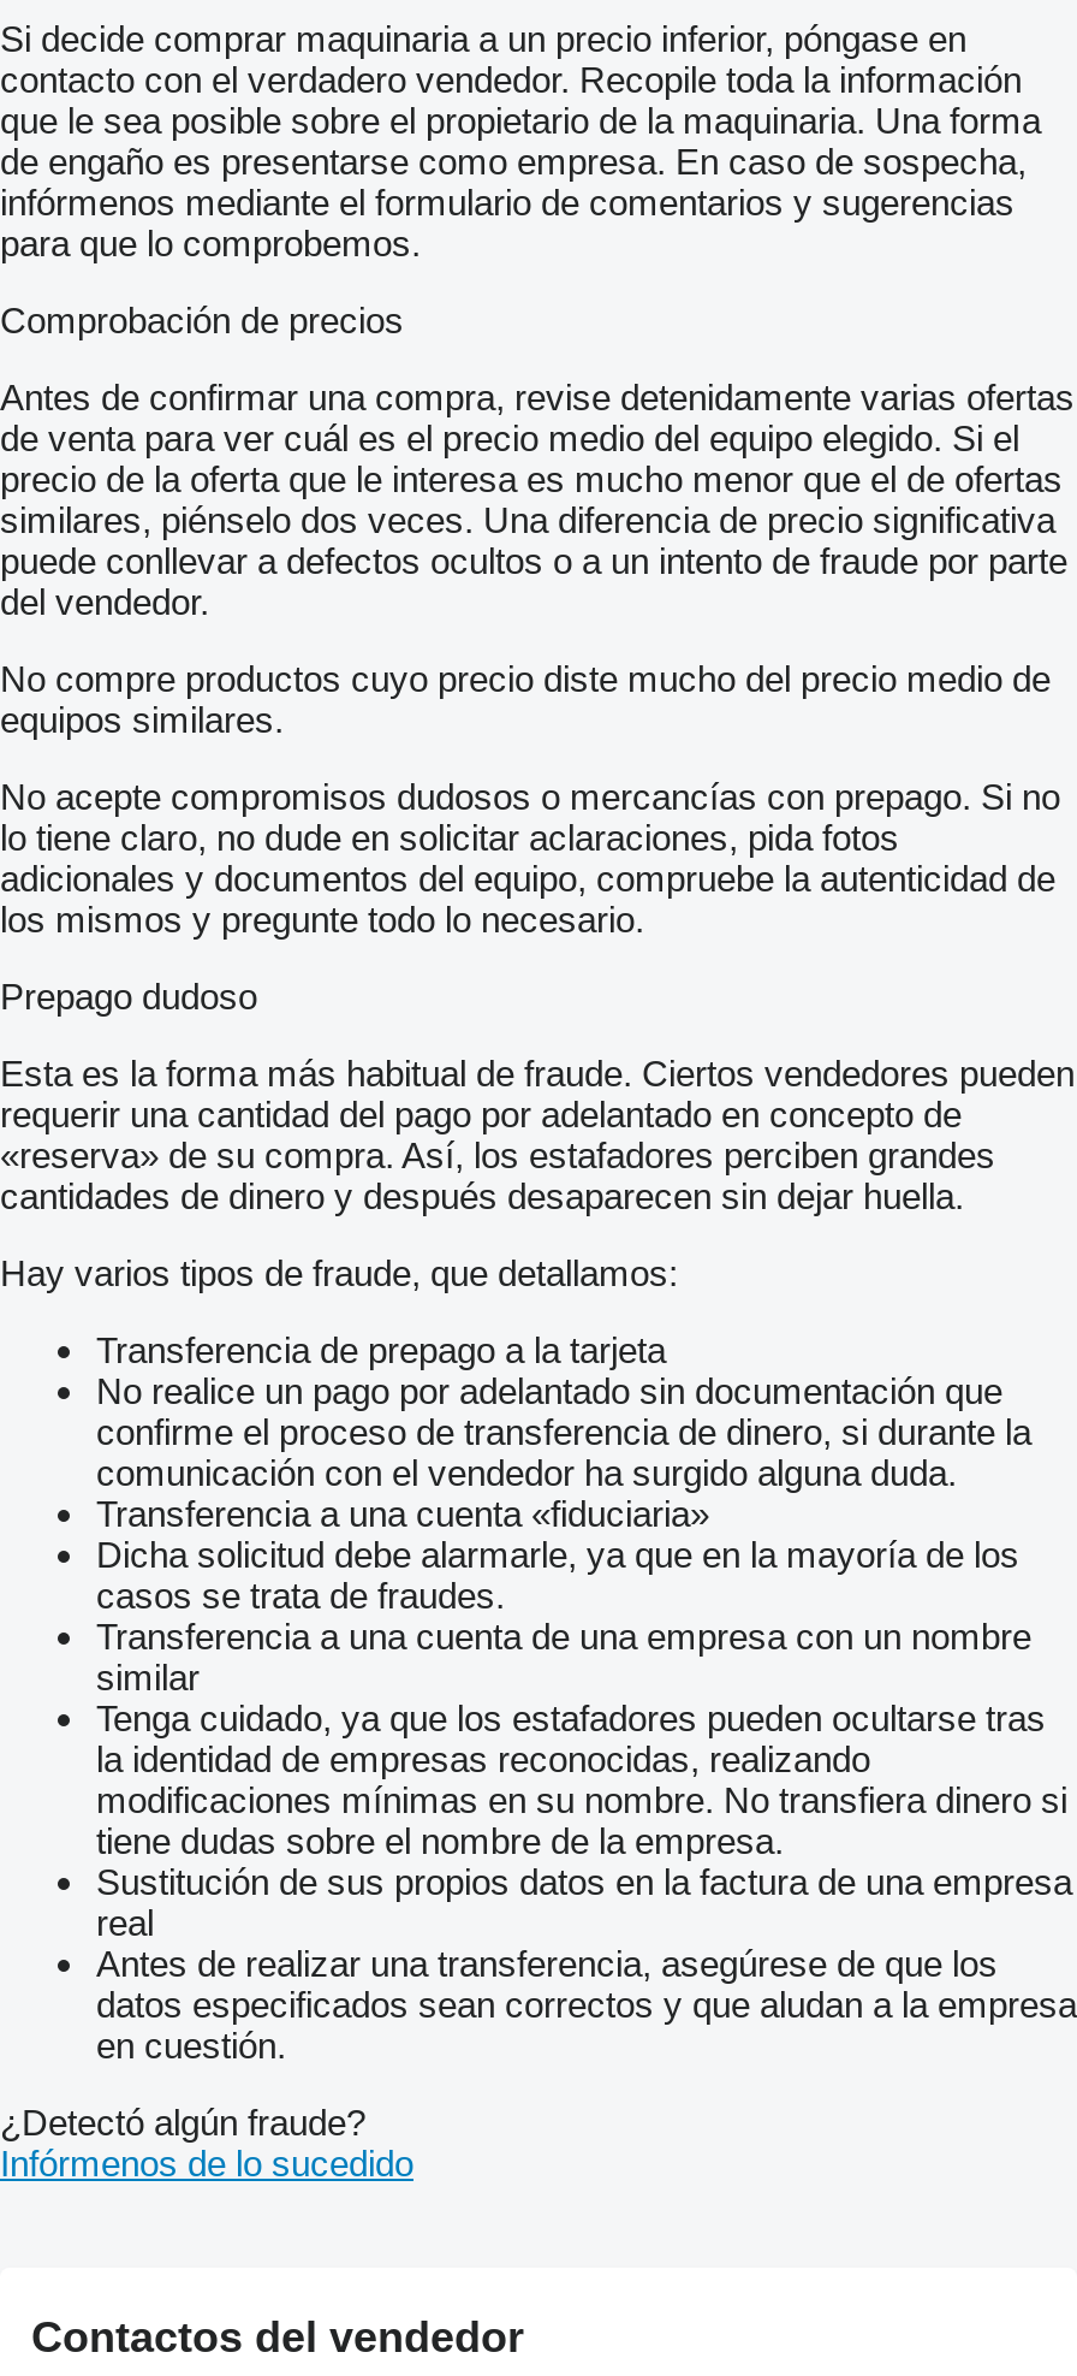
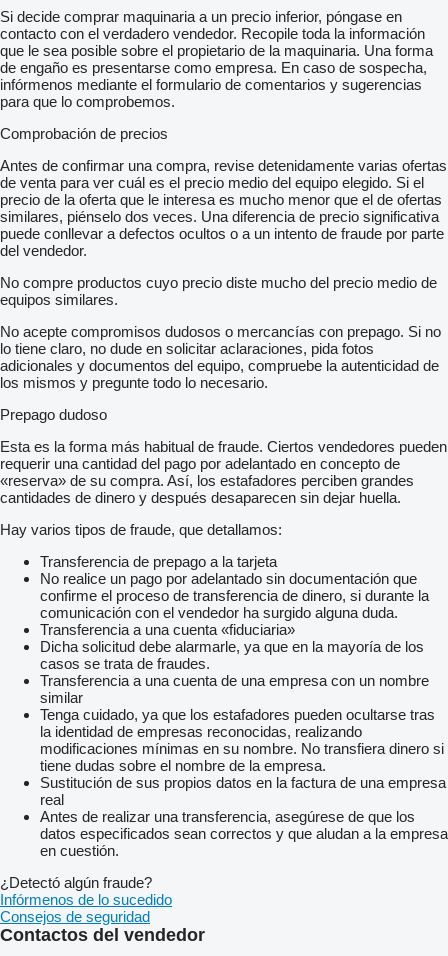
none -> [0,908,150,925] Consejos de seguridad

